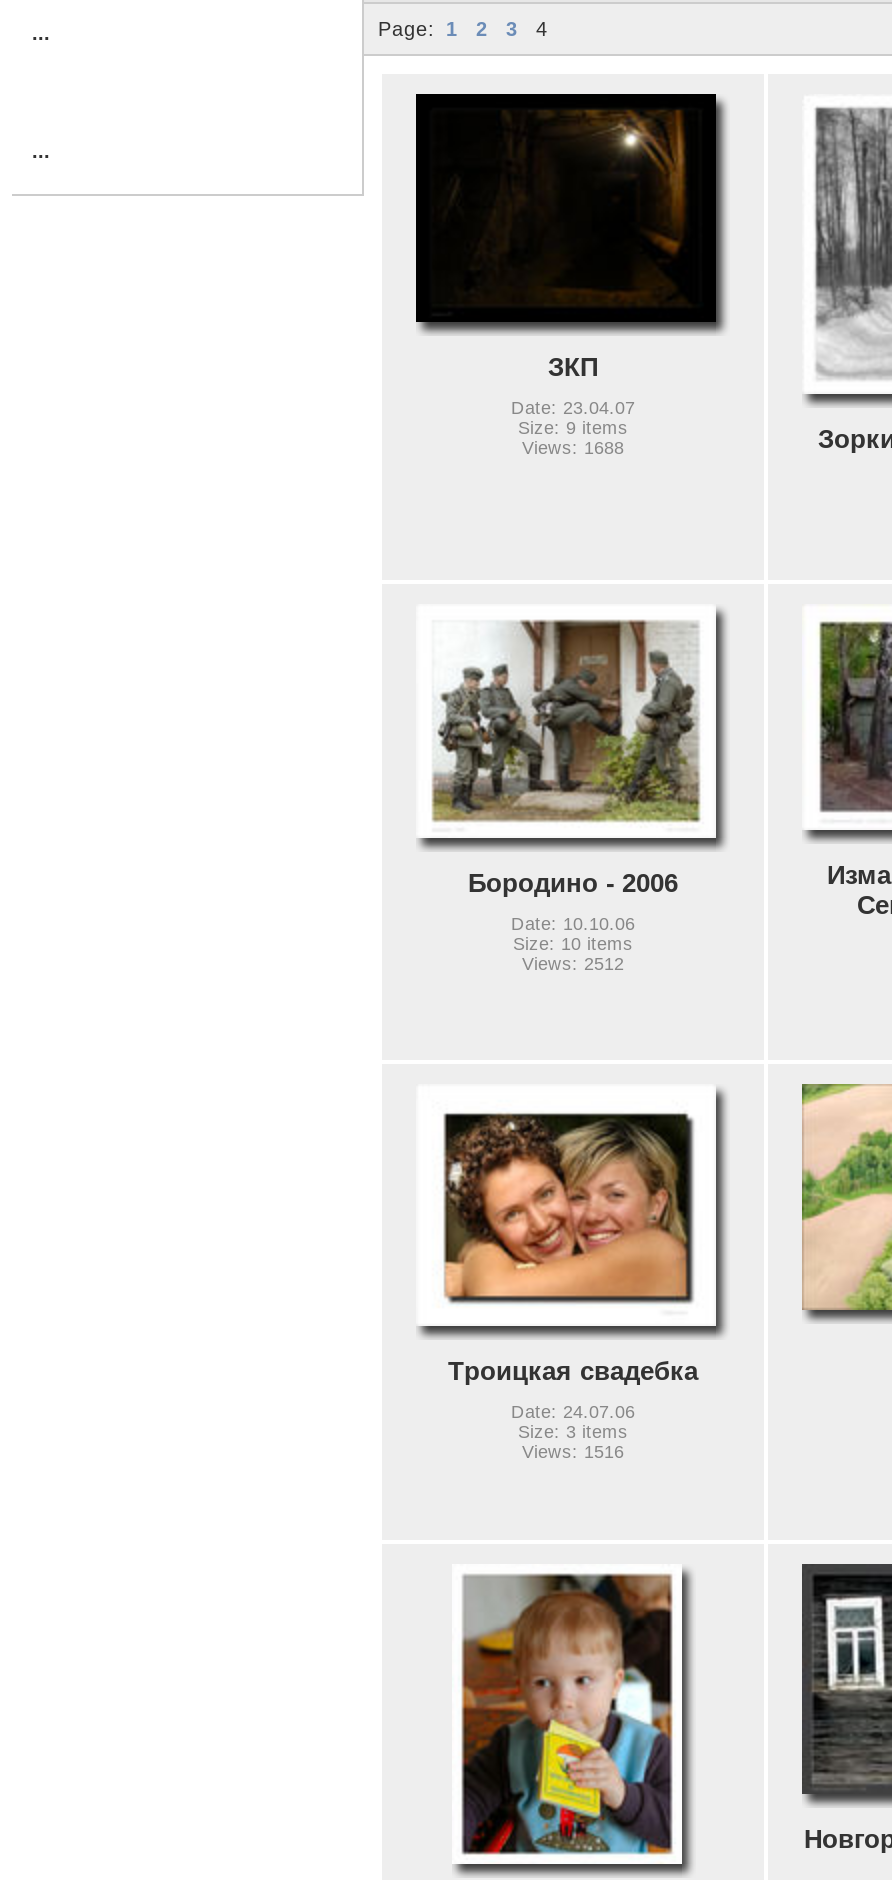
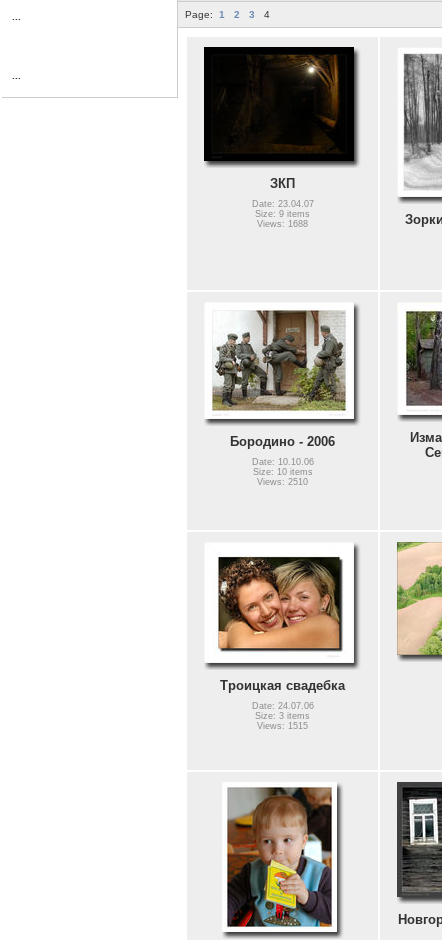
[522,953,624,973] Views: 2512 -> [257,477,308,487] Views: 2510
[522,1441,624,1461] Views: 1516 -> [257,721,308,731] Views: 1515

